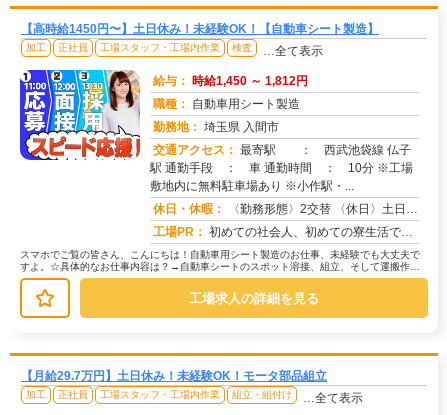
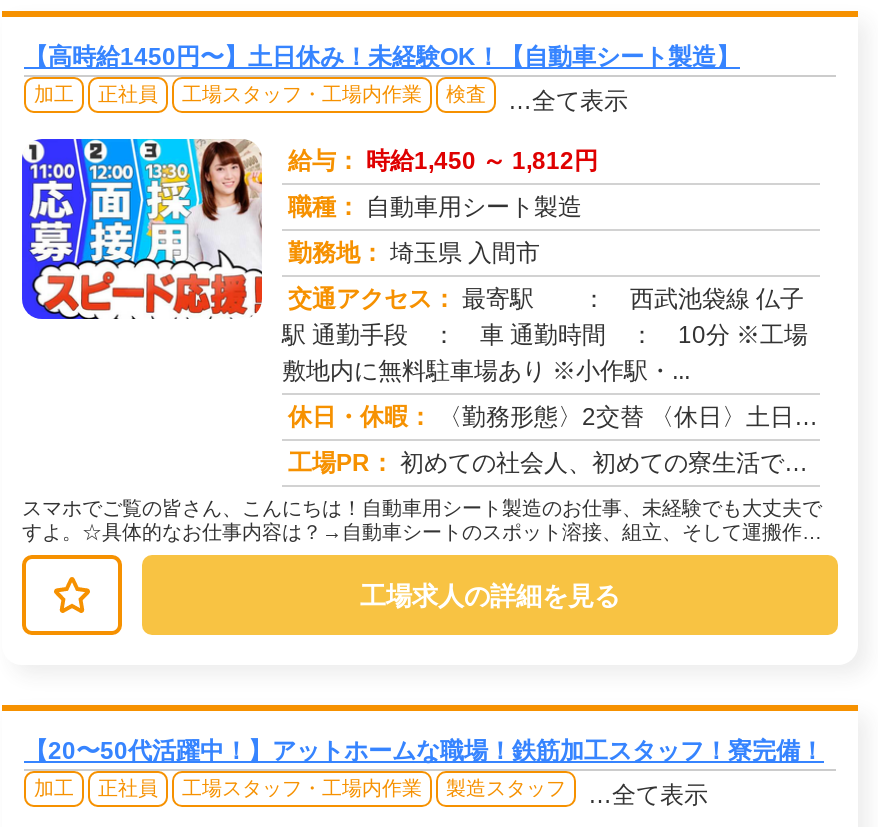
[21,369,327,383] 【月給29.7万円】土日休み！未経験OK！モータ部品組立 -> [24,737,824,765] 【20〜50代活躍中！】アットホームな職場！鉄筋加工スタッフ！寮完備！
[232,389,292,400] 組立・組付け -> [446,777,566,799] 製造スタッフ

